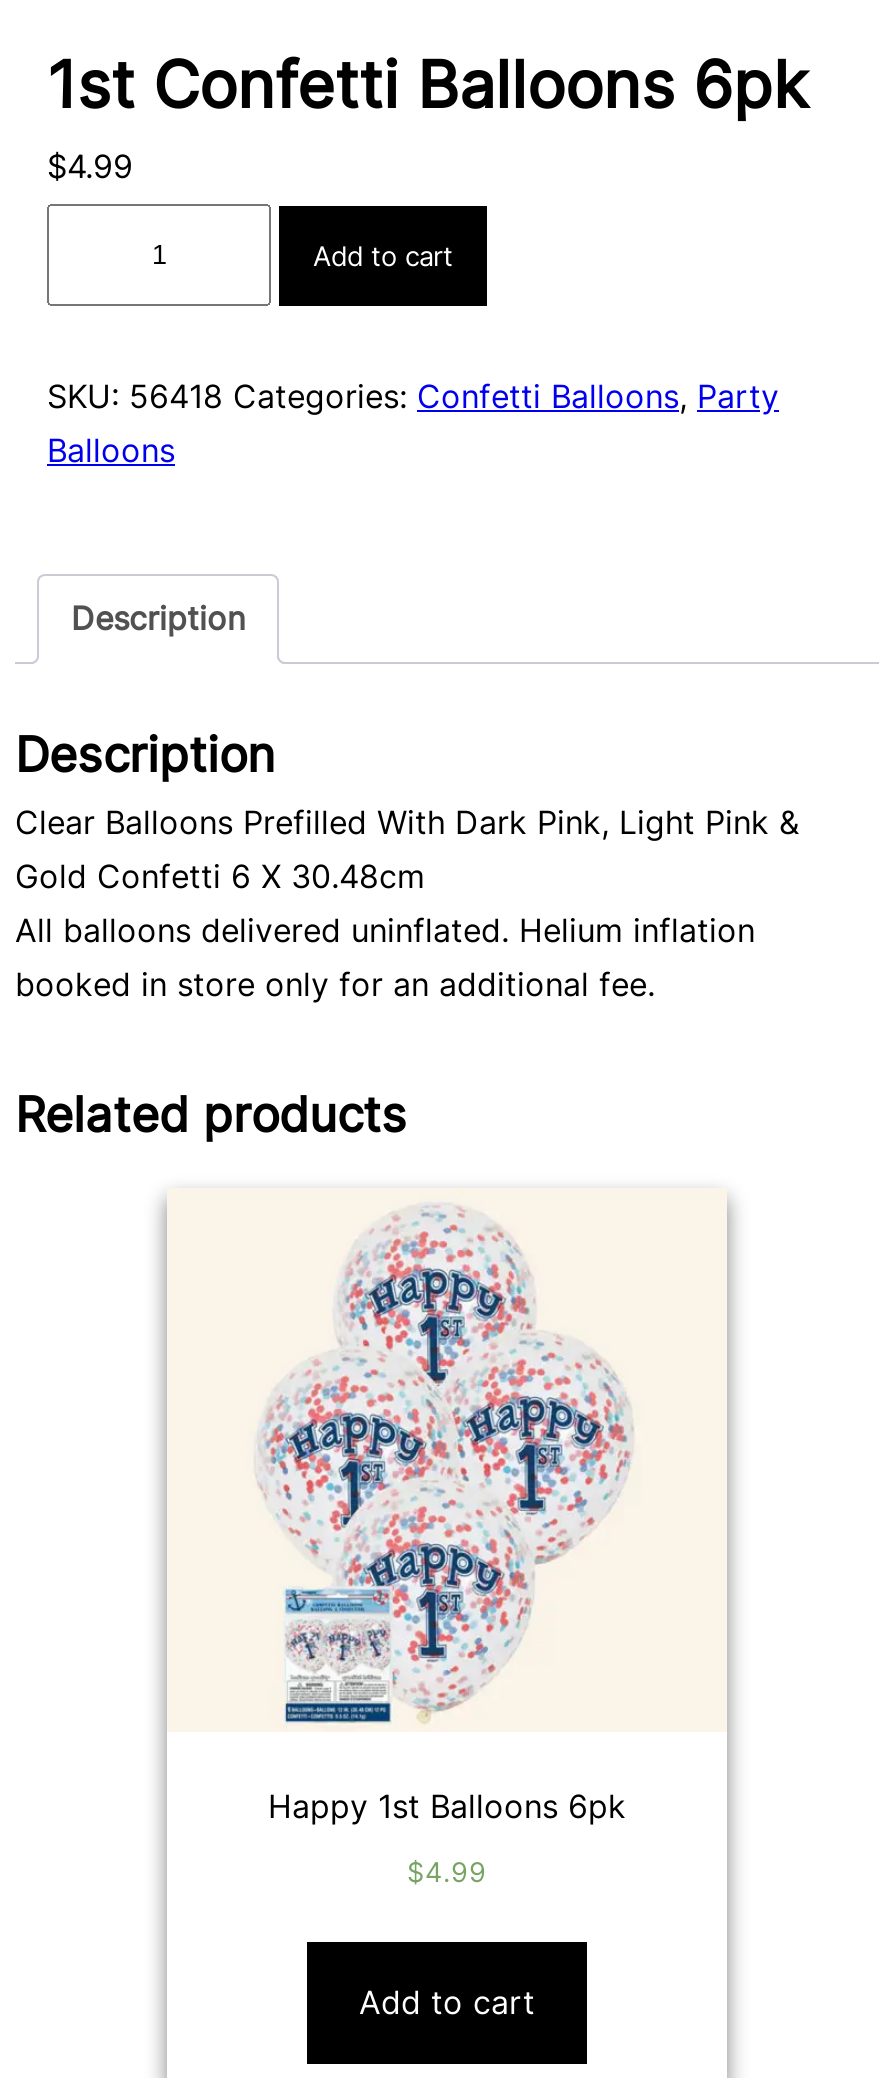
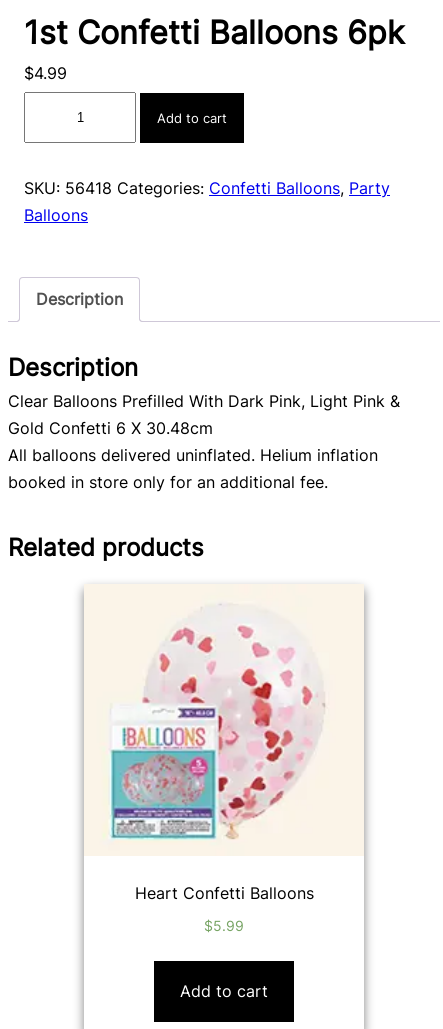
[221,1208,629,1826] [image] | Happy 1st Balloons 6pk -> [110,596,313,903] [image] | Heart Confetti Balloons
[407,1856,487,1888] $4.99 -> [204,918,244,934] $5.99

